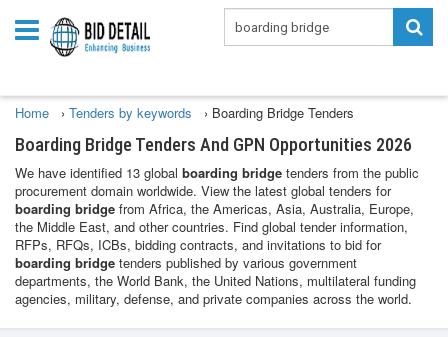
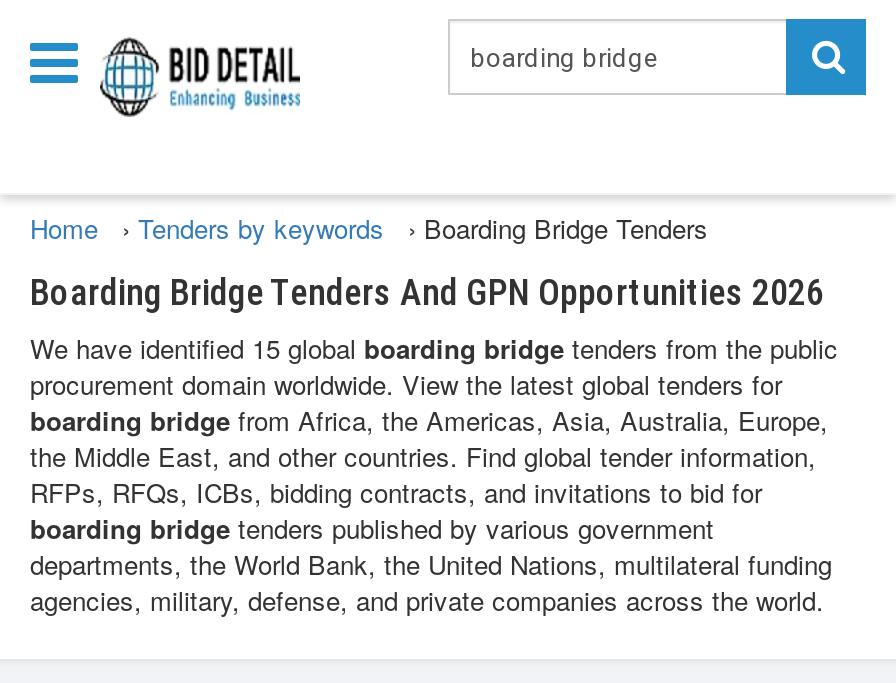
[15,163,419,182] We have identified 13 global boarding bridge tenders from the public -> [30,329,838,367] We have identified 15 global boarding bridge tenders from the public

